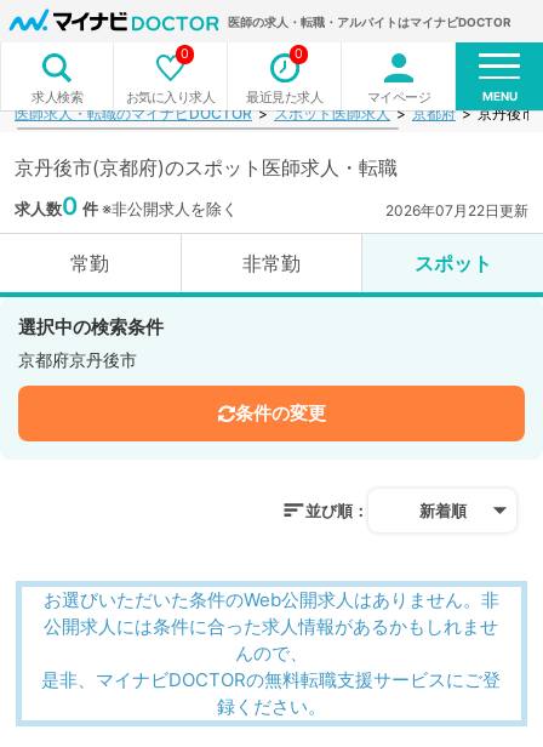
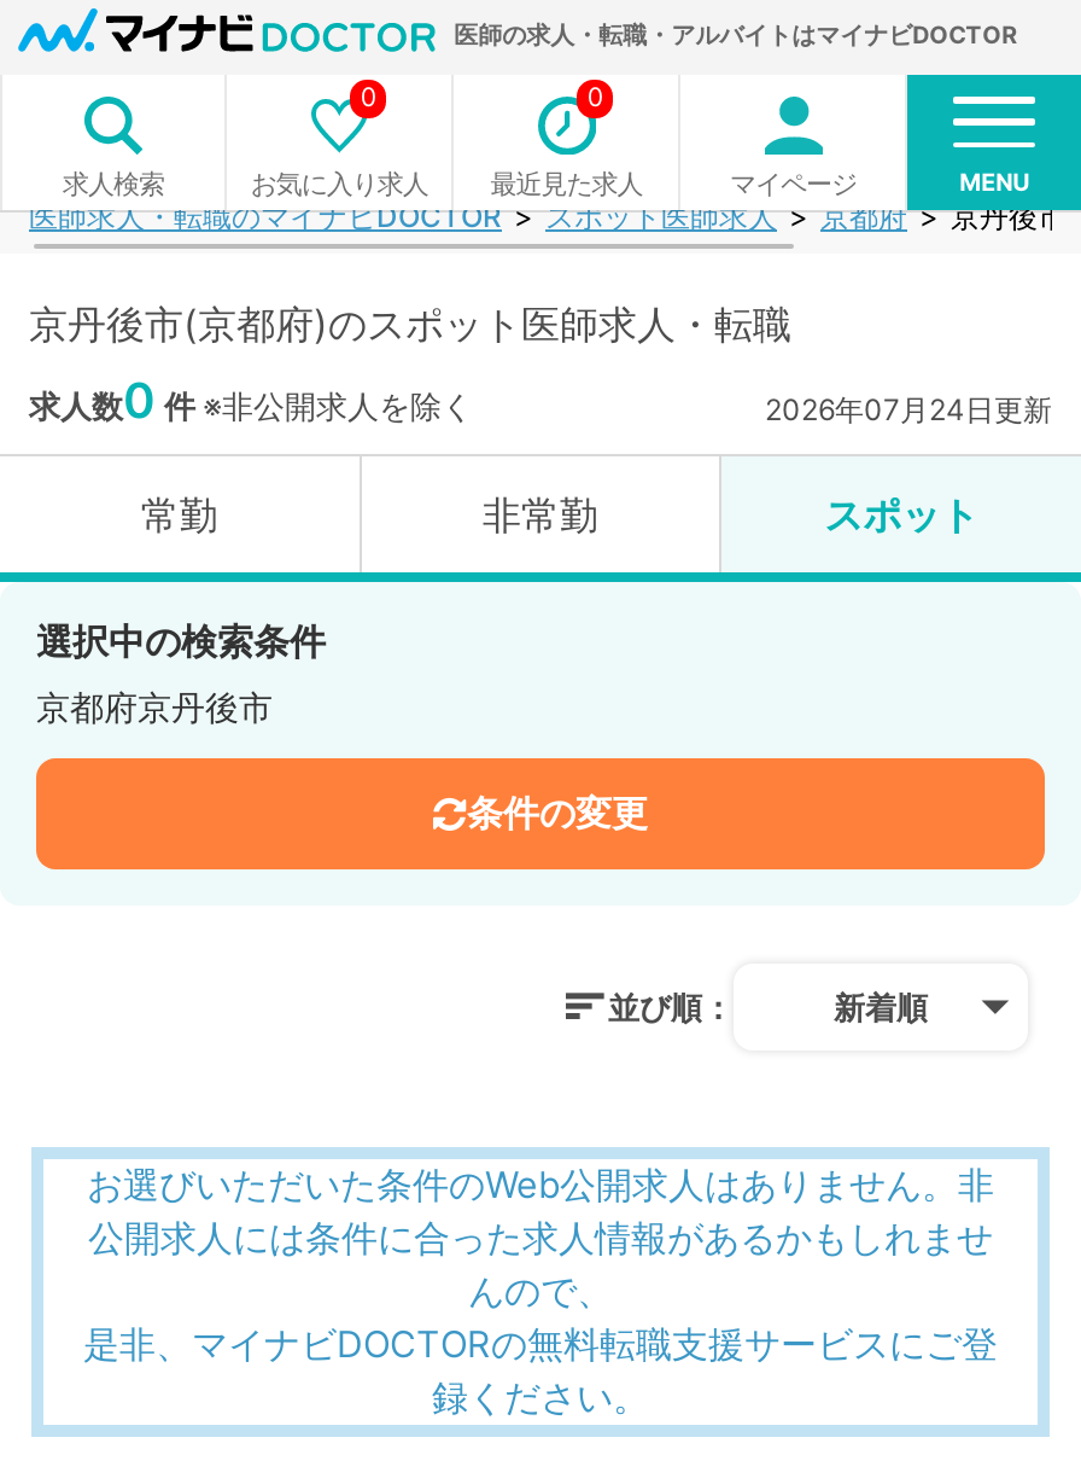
[385,201,528,219] 2026年07月22日更新 -> [765,391,1052,427] 2026年07月24日更新

